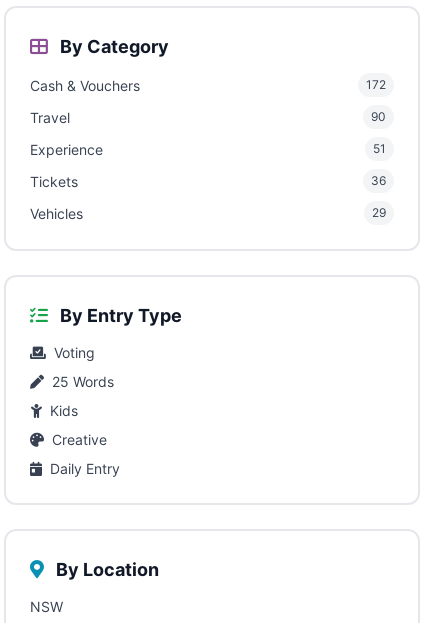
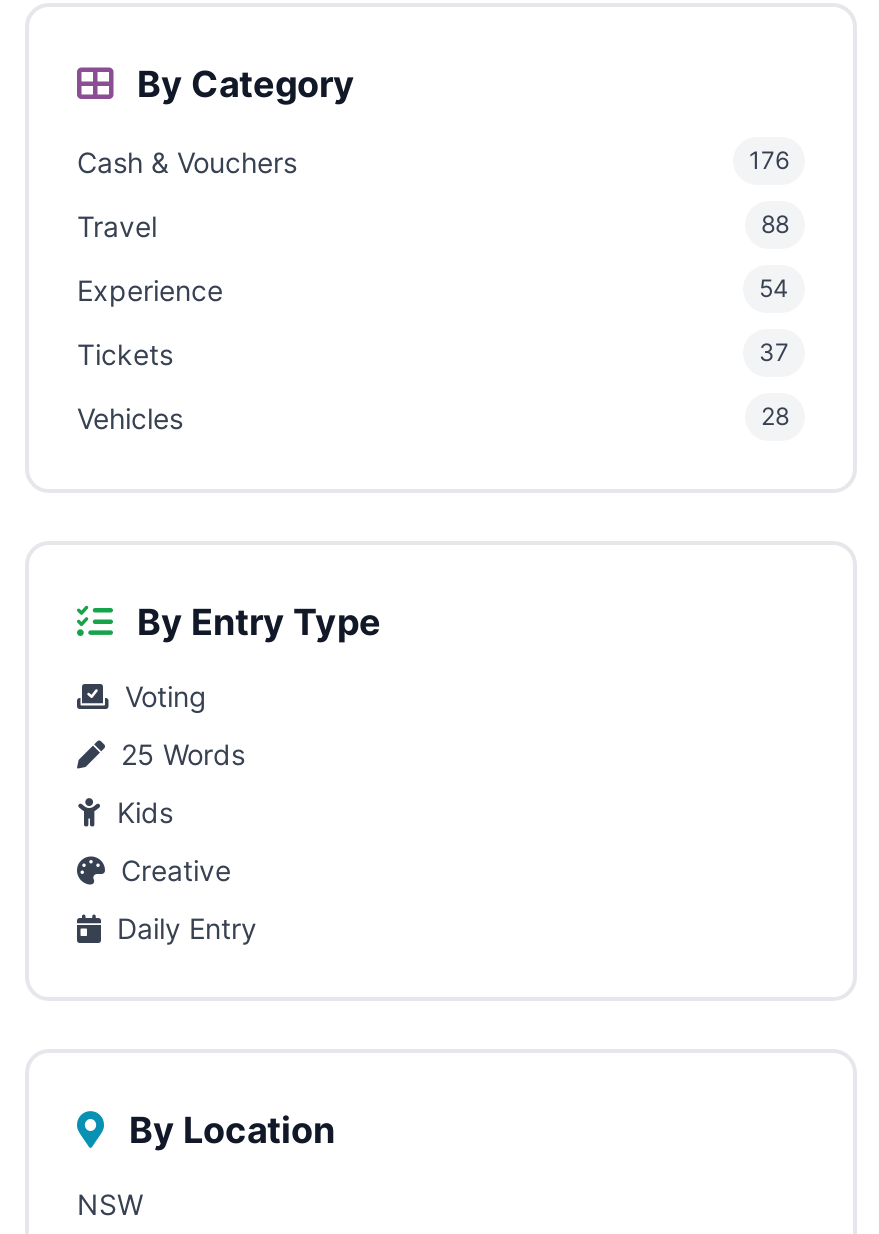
[366,77,386,92] 172 -> [749,146,789,176] 176
[371,109,386,124] 90 -> [761,210,789,240] 88
[373,141,386,156] 51 -> [759,274,789,304] 54
[371,173,386,188] 36 -> [759,338,789,368] 37
[372,205,386,220] 29 -> [761,402,789,432] 28

